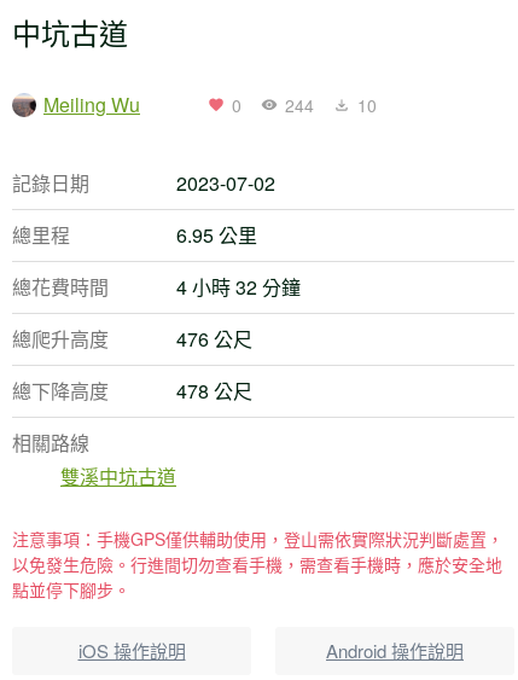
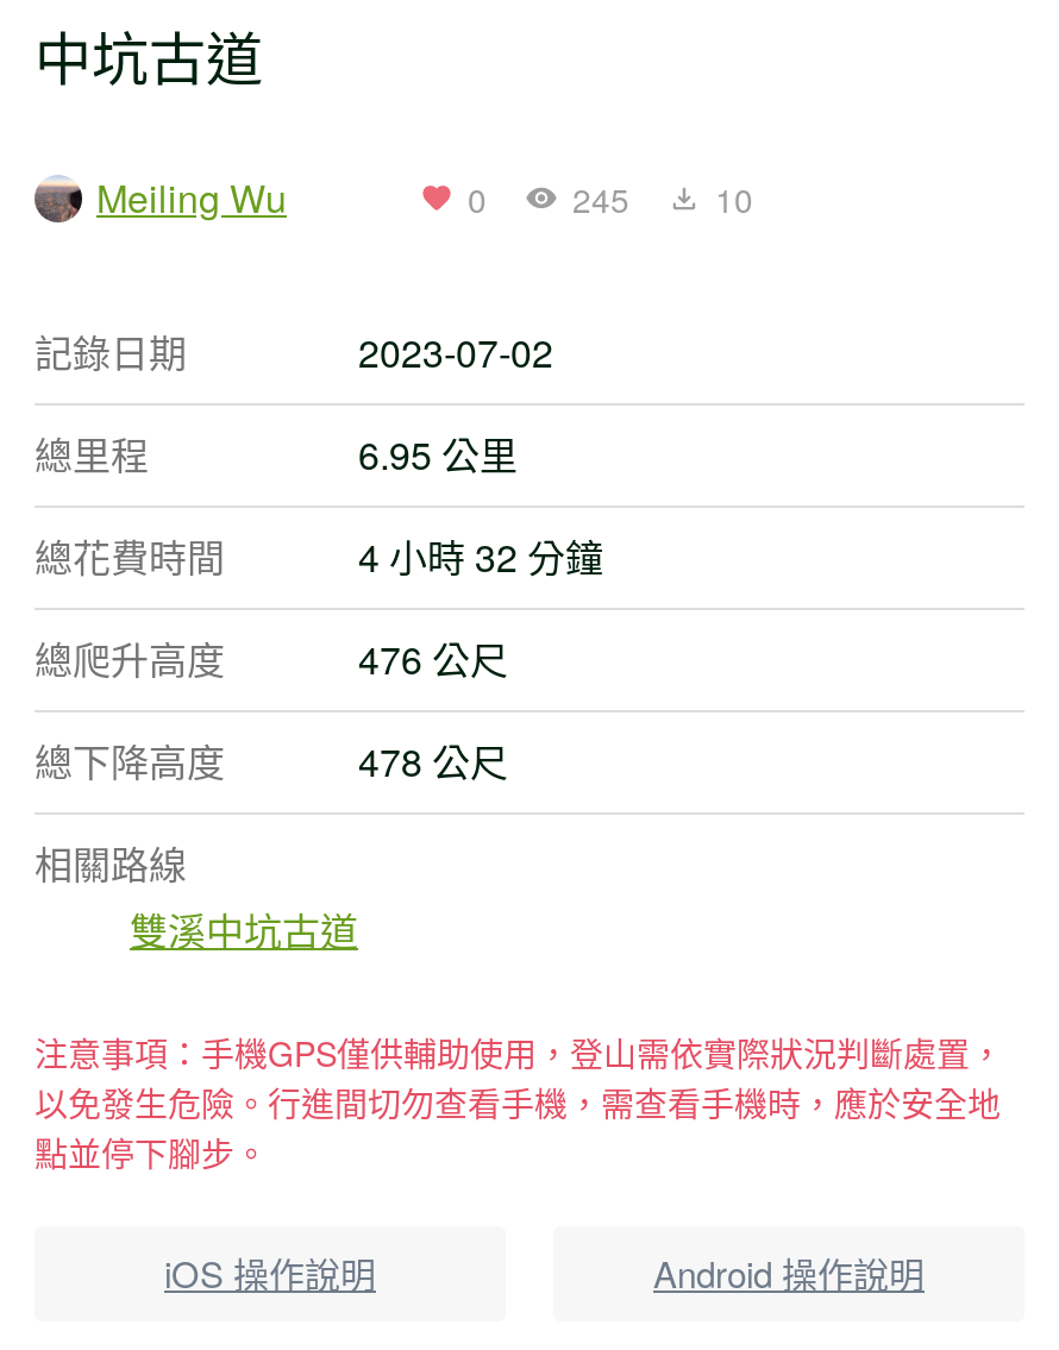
[232,93,377,117] 0 244 10 -> [468,175,753,222] 0 245 10

